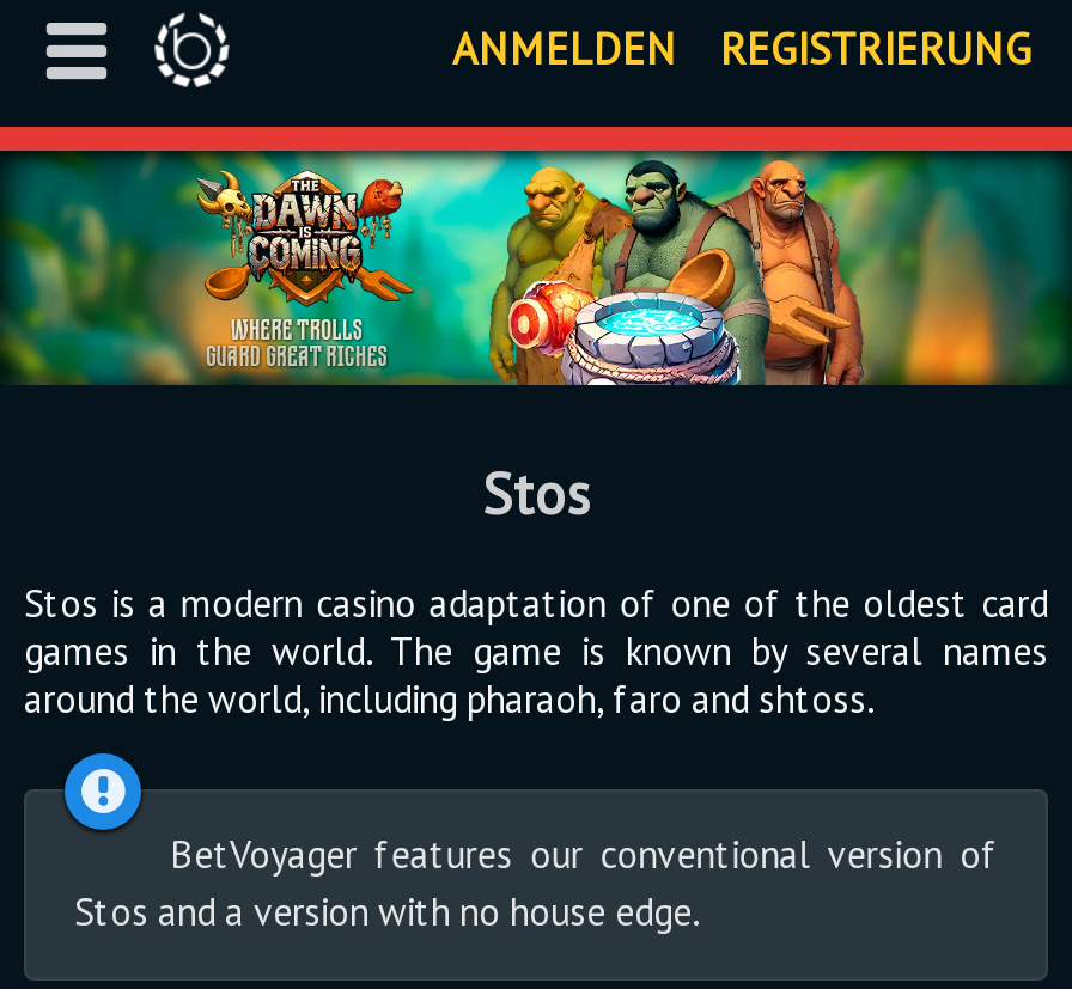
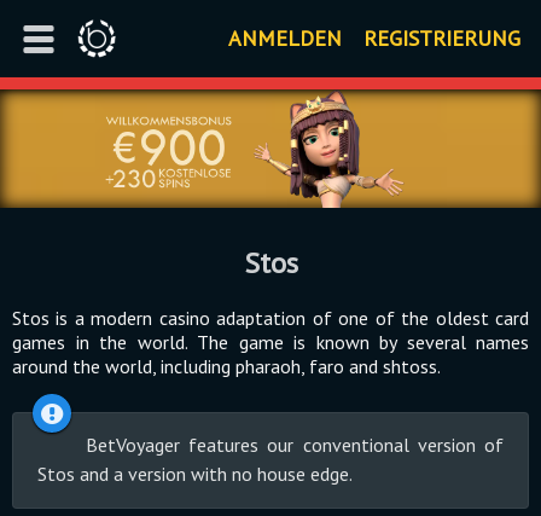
[7,151,1065,387] [image] -> [4,89,537,209] [image]

